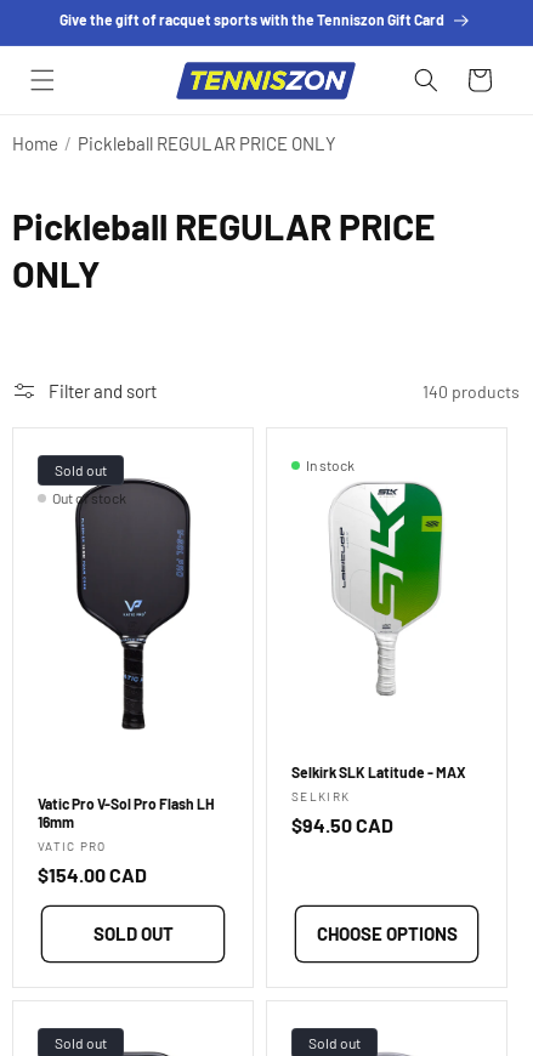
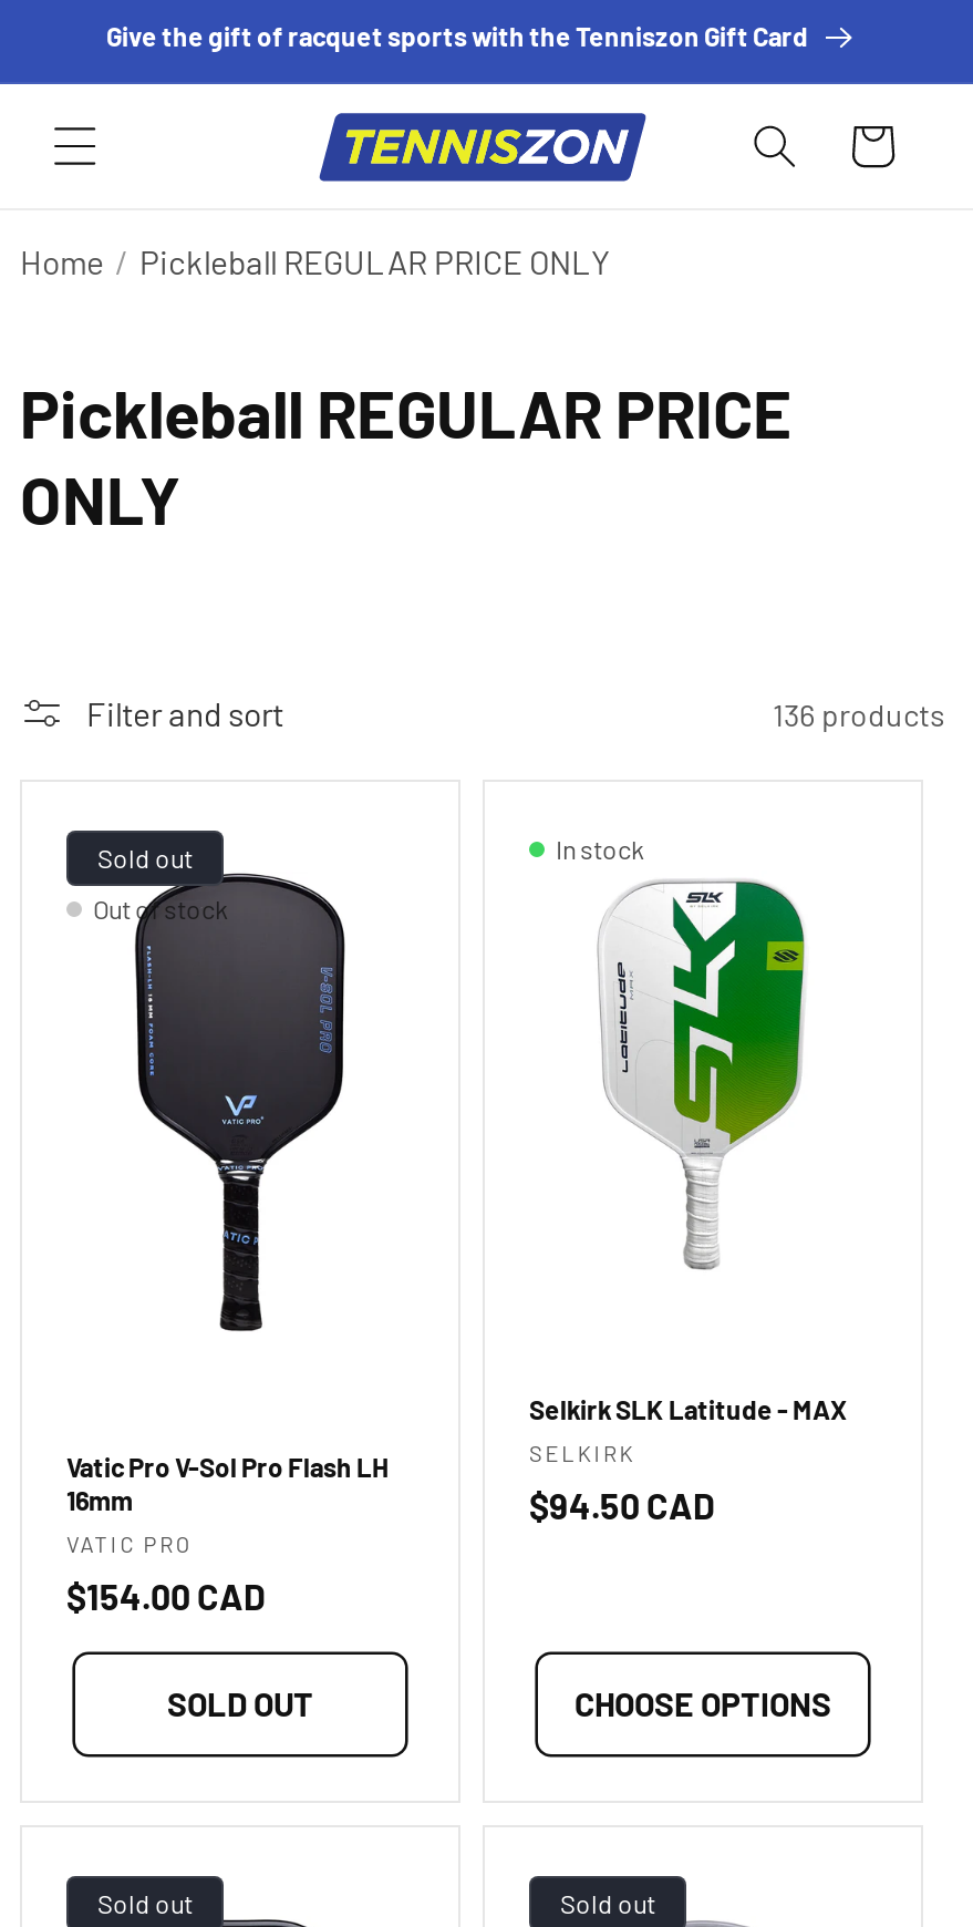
[423,381,520,401] 140 products -> [773,695,945,732] 136 products

